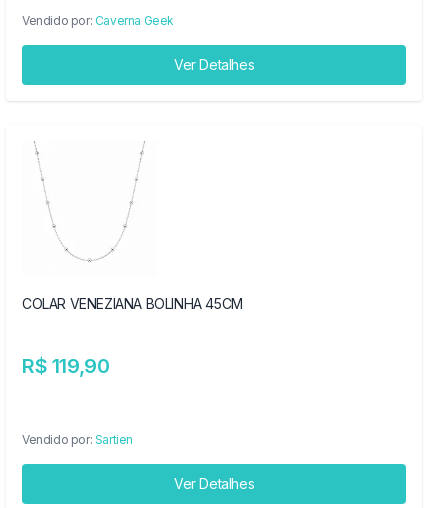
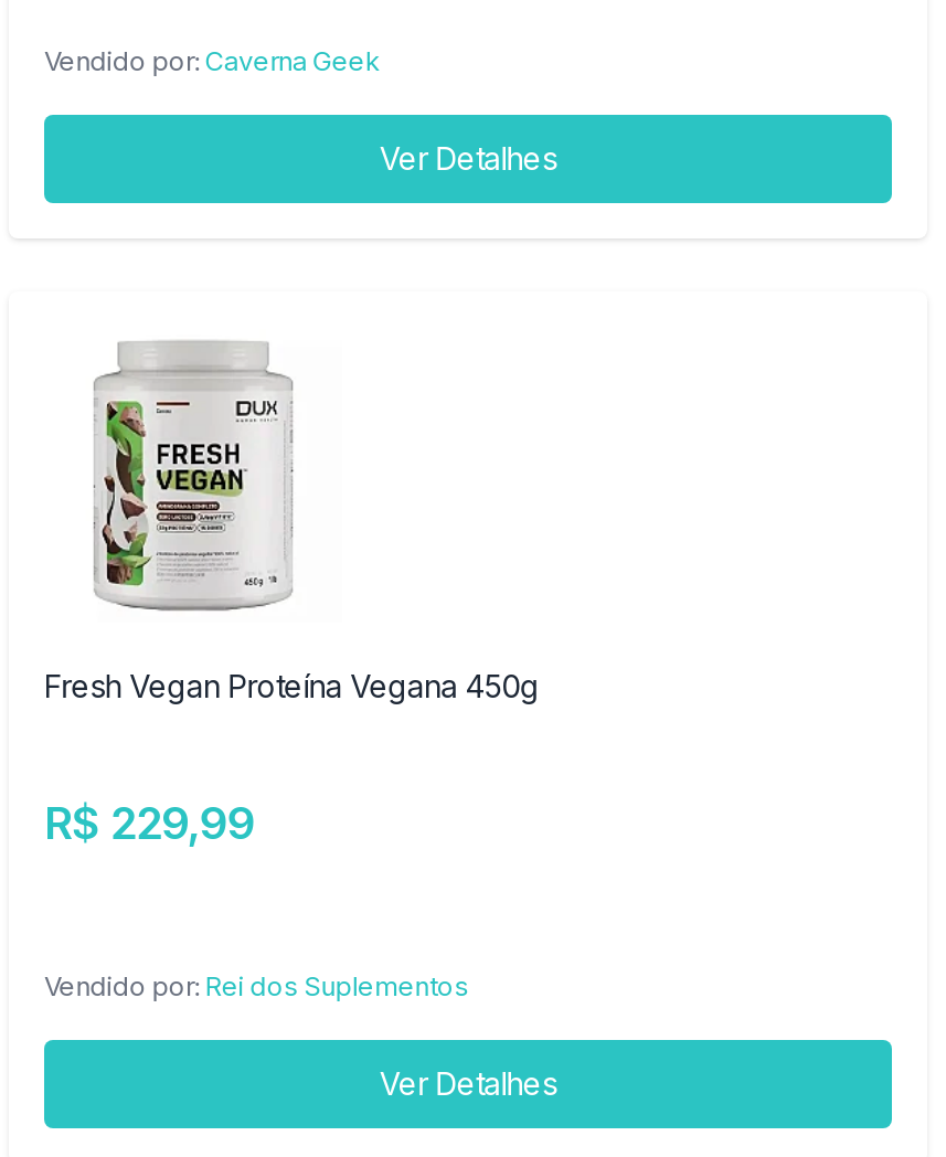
none -> [77,340,309,612] [image]
[22,295,243,312] COLAR VENEZIANA BOLINHA 45CM -> [44,667,539,704] Fresh Vegan Proteína Vegana 450g
[22,354,109,378] R$ 119,90 -> [44,797,255,850] R$ 229,99
[22,432,133,447] Vendido por: Sartien -> [44,969,468,1002] Vendido por: Rei dos Suplementos

